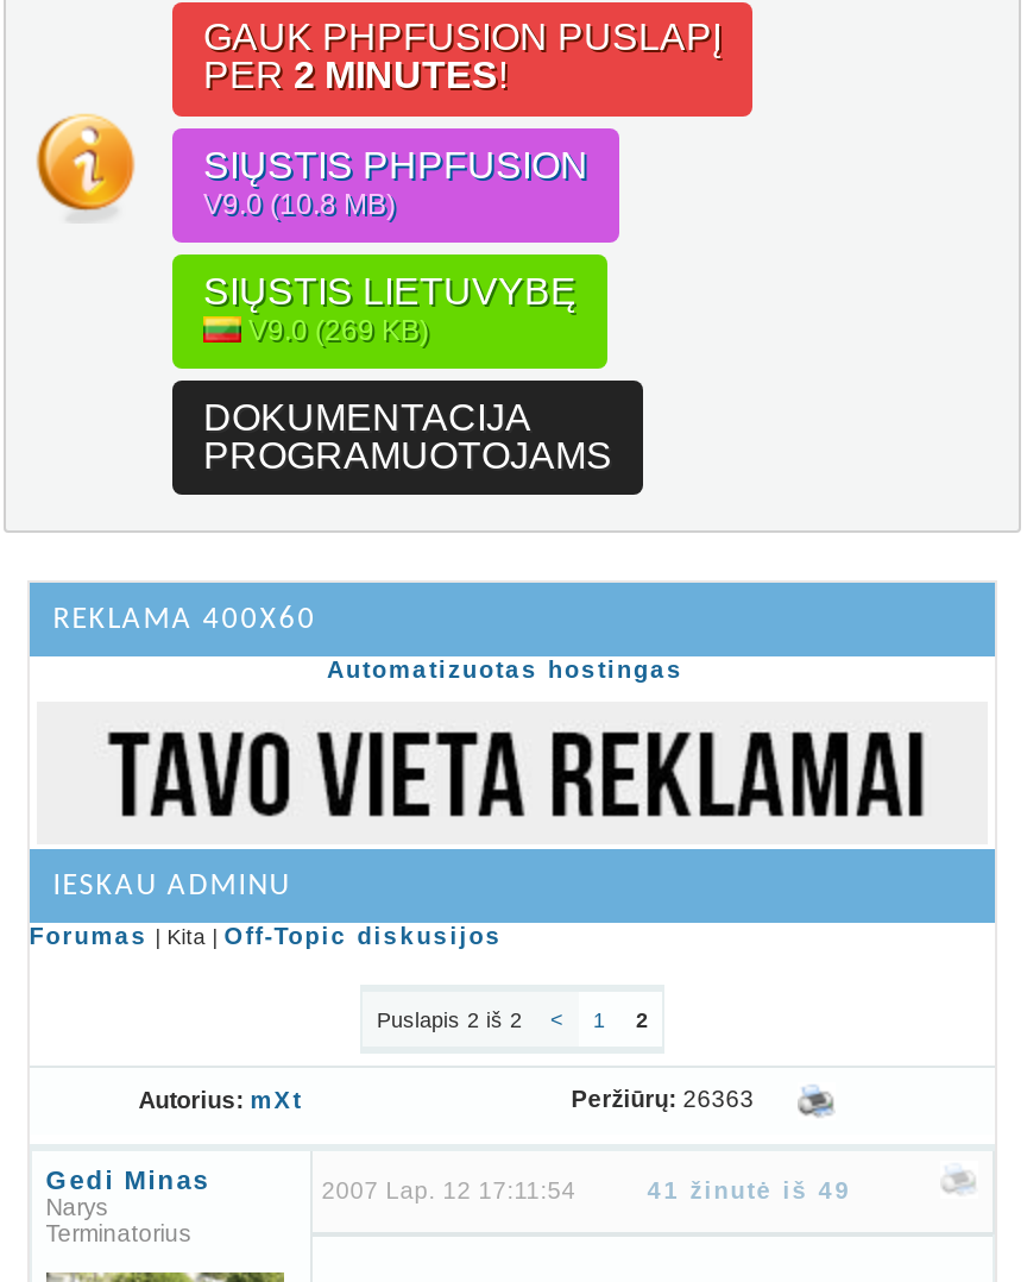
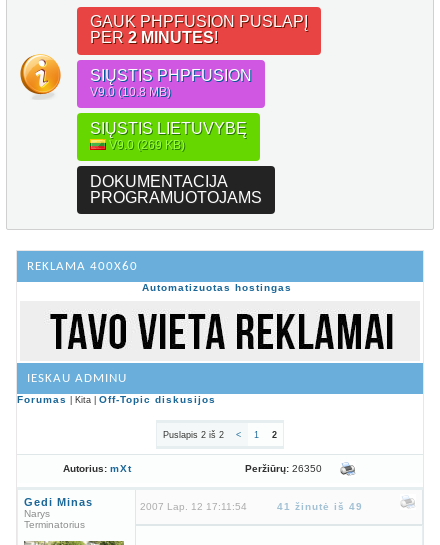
[571,1085,797,1111] Peržiūrų: 26363 -> [245,462,340,473] Peržiūrų: 26350

